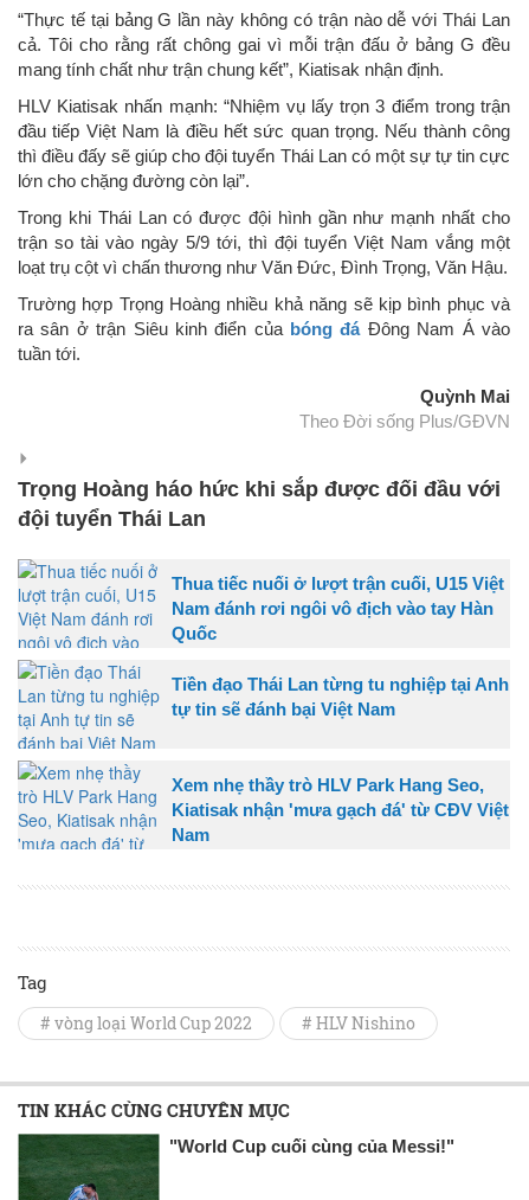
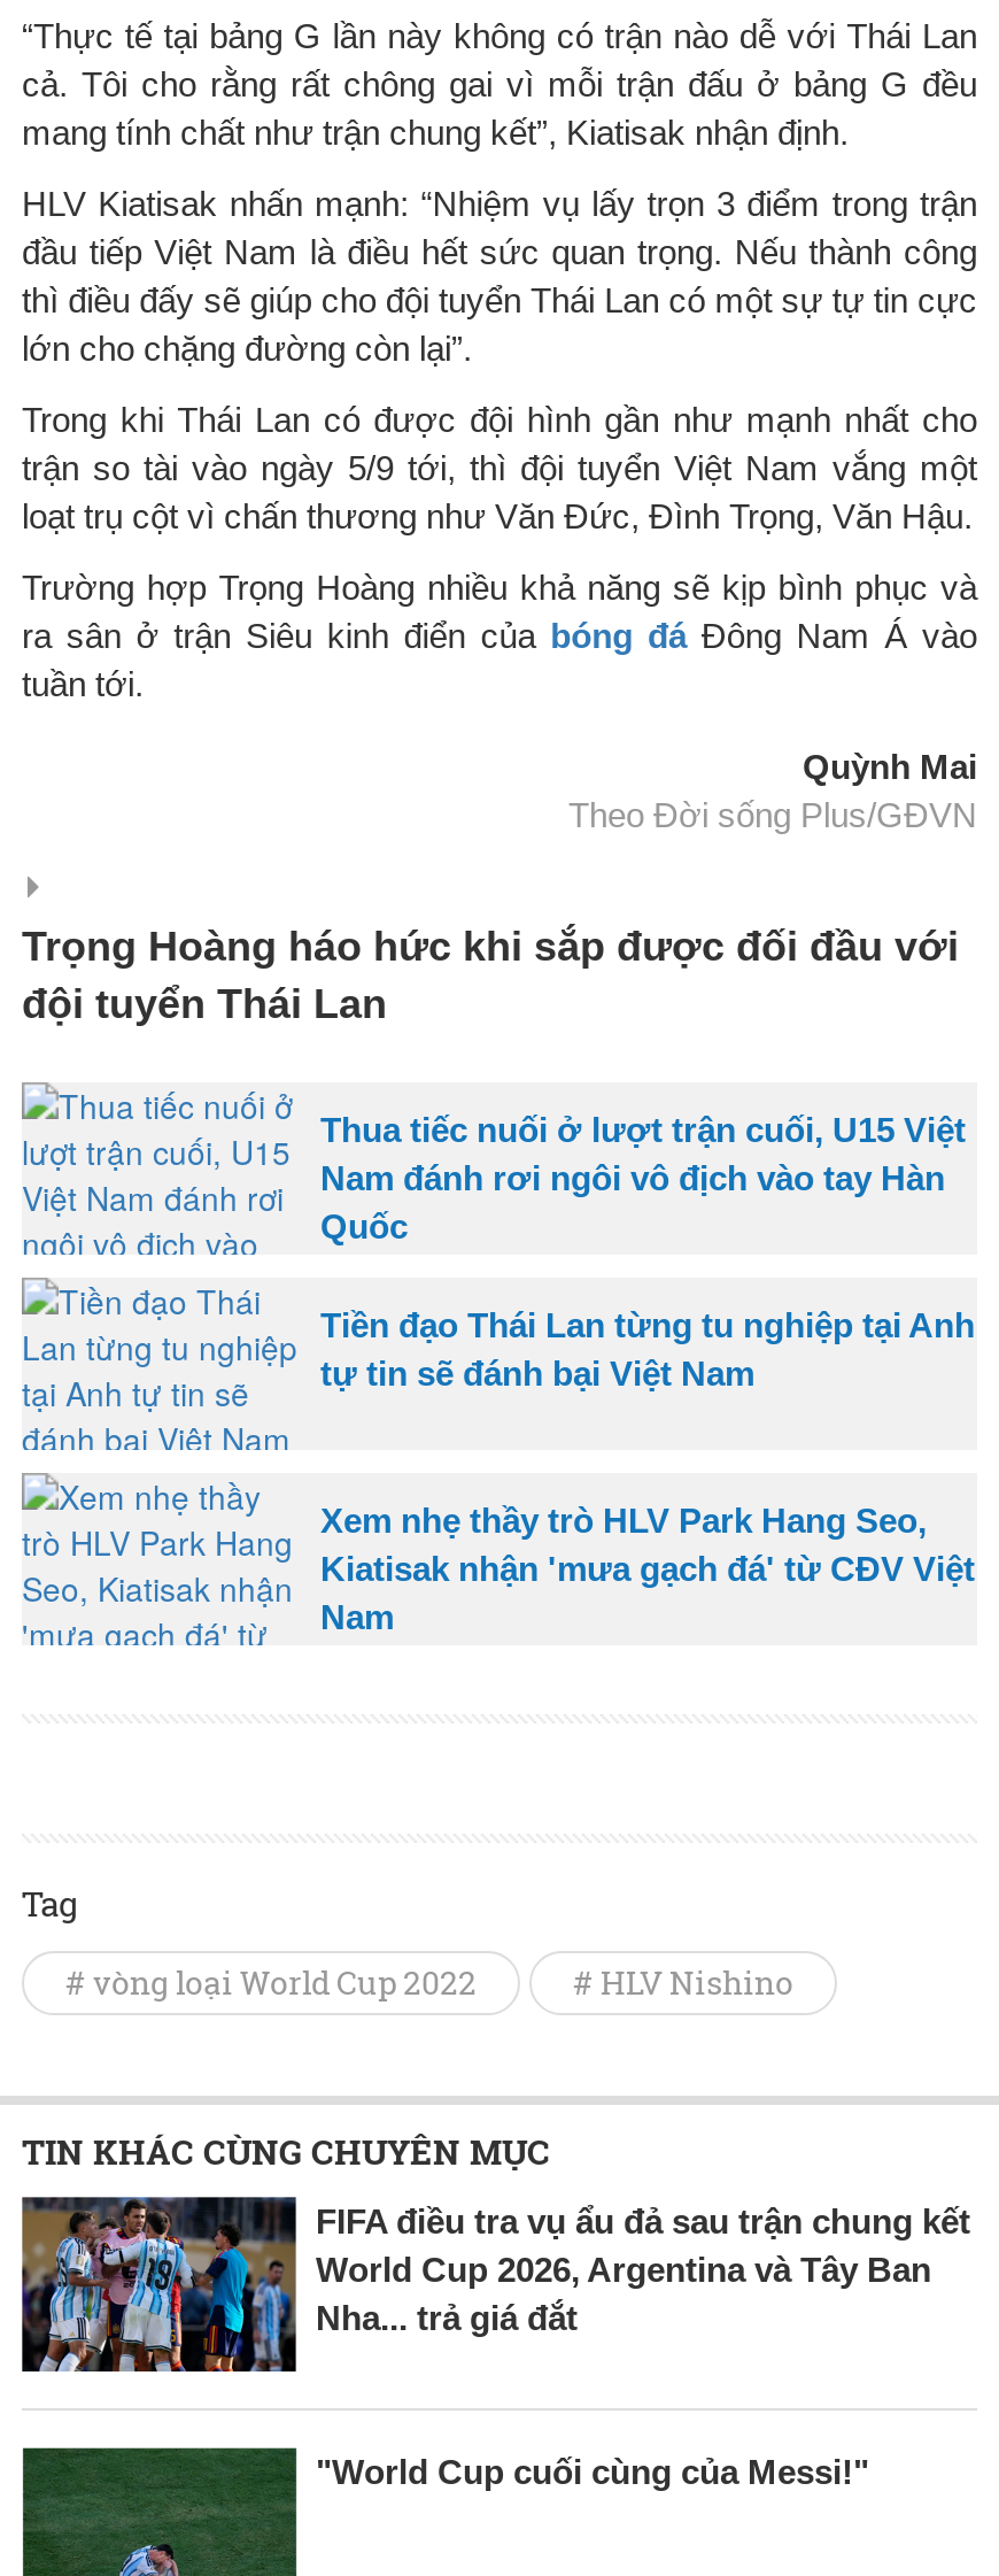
none -> [20,2195,970,2374] [image] | FIFA điều tra vụ ẩu đả sau trận chung kết | World Cup 2026, Argentina và Tây Ban | Nha... trả giá đắt

